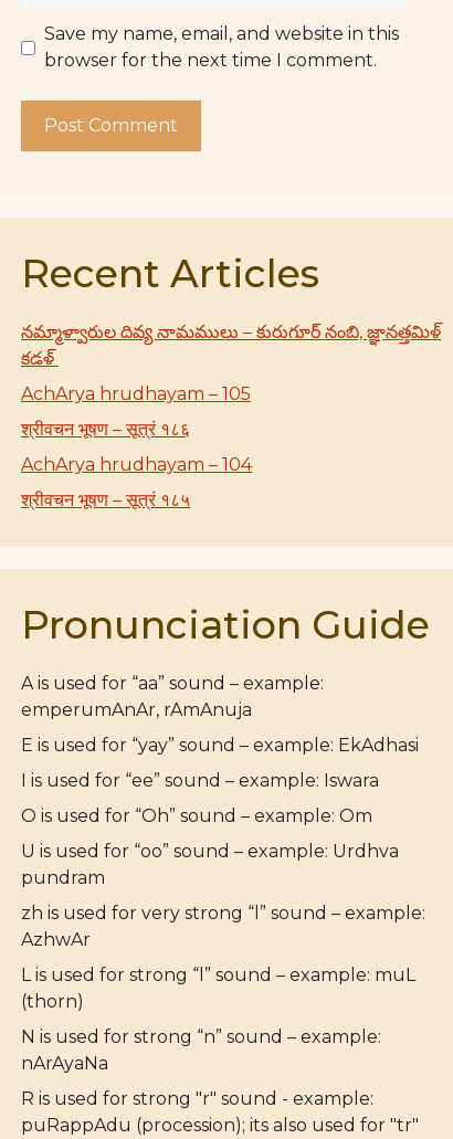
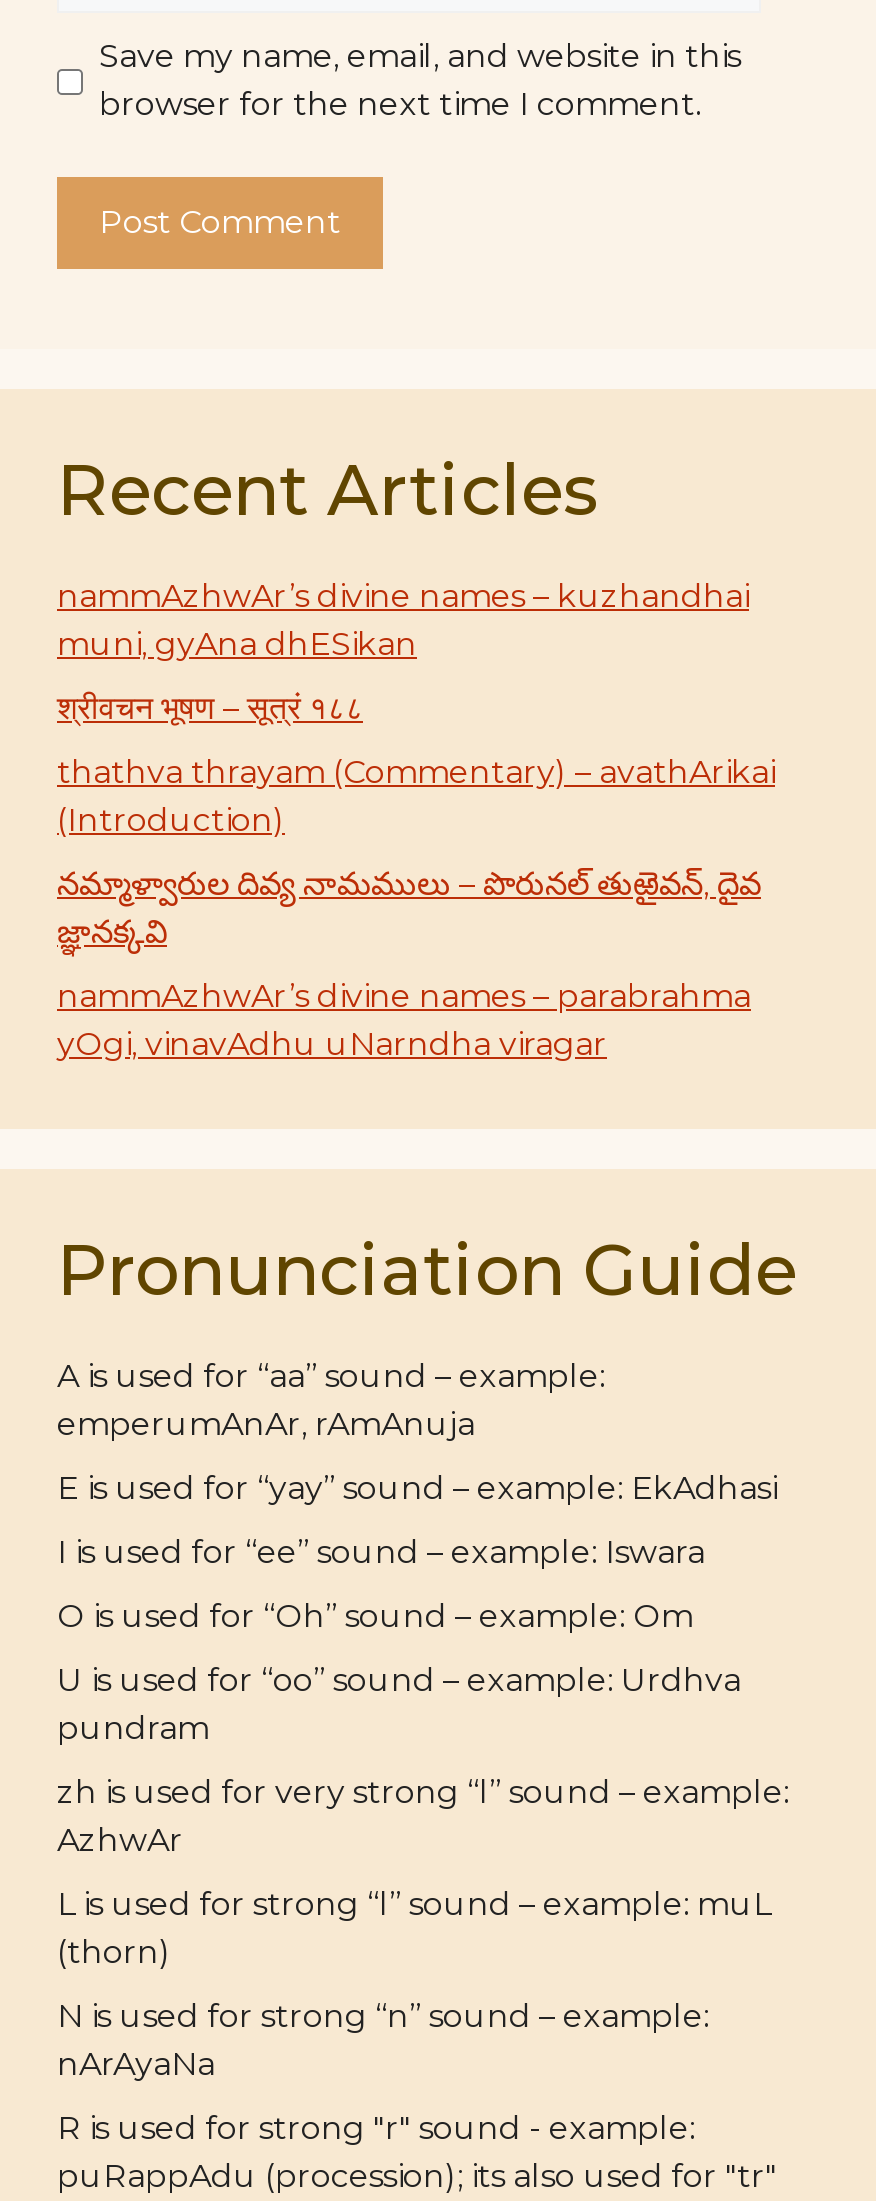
[21,321,441,369] నమ్మాళ్వారుల దివ్య నామములు – కురుగూర్ నంబి, జ్ఞానత్తమిళ్ | కడళ్ -> [57,577,749,663] nammAzhwAr’s divine names – kuzhandhai | muni, gyAna dhESikan
[21,383,251,404] AchArya hrudhayam – 105 -> [57,689,363,727] श्रीवचन भूषण – सूत्रं १८८
[21,419,190,440] श्रीवचन भूषण – सूत्रं १८६ -> [57,753,775,839] thathva thrayam (Commentary) – avathArikai | (Introduction)
[21,454,252,475] AchArya hrudhayam – 104 -> [57,865,761,951] నమ్మాళ్వారుల దివ్య నామములు – పొరునల్ తుఱైవన్, దైవ | జ్ఞానక్కవి
[21,489,190,510] श्रीवचन भूषण – सूत्रं १८५ -> [57,977,751,1063] nammAzhwAr’s divine names – parabrahma | yOgi, vinavAdhu uNarndha viragar

